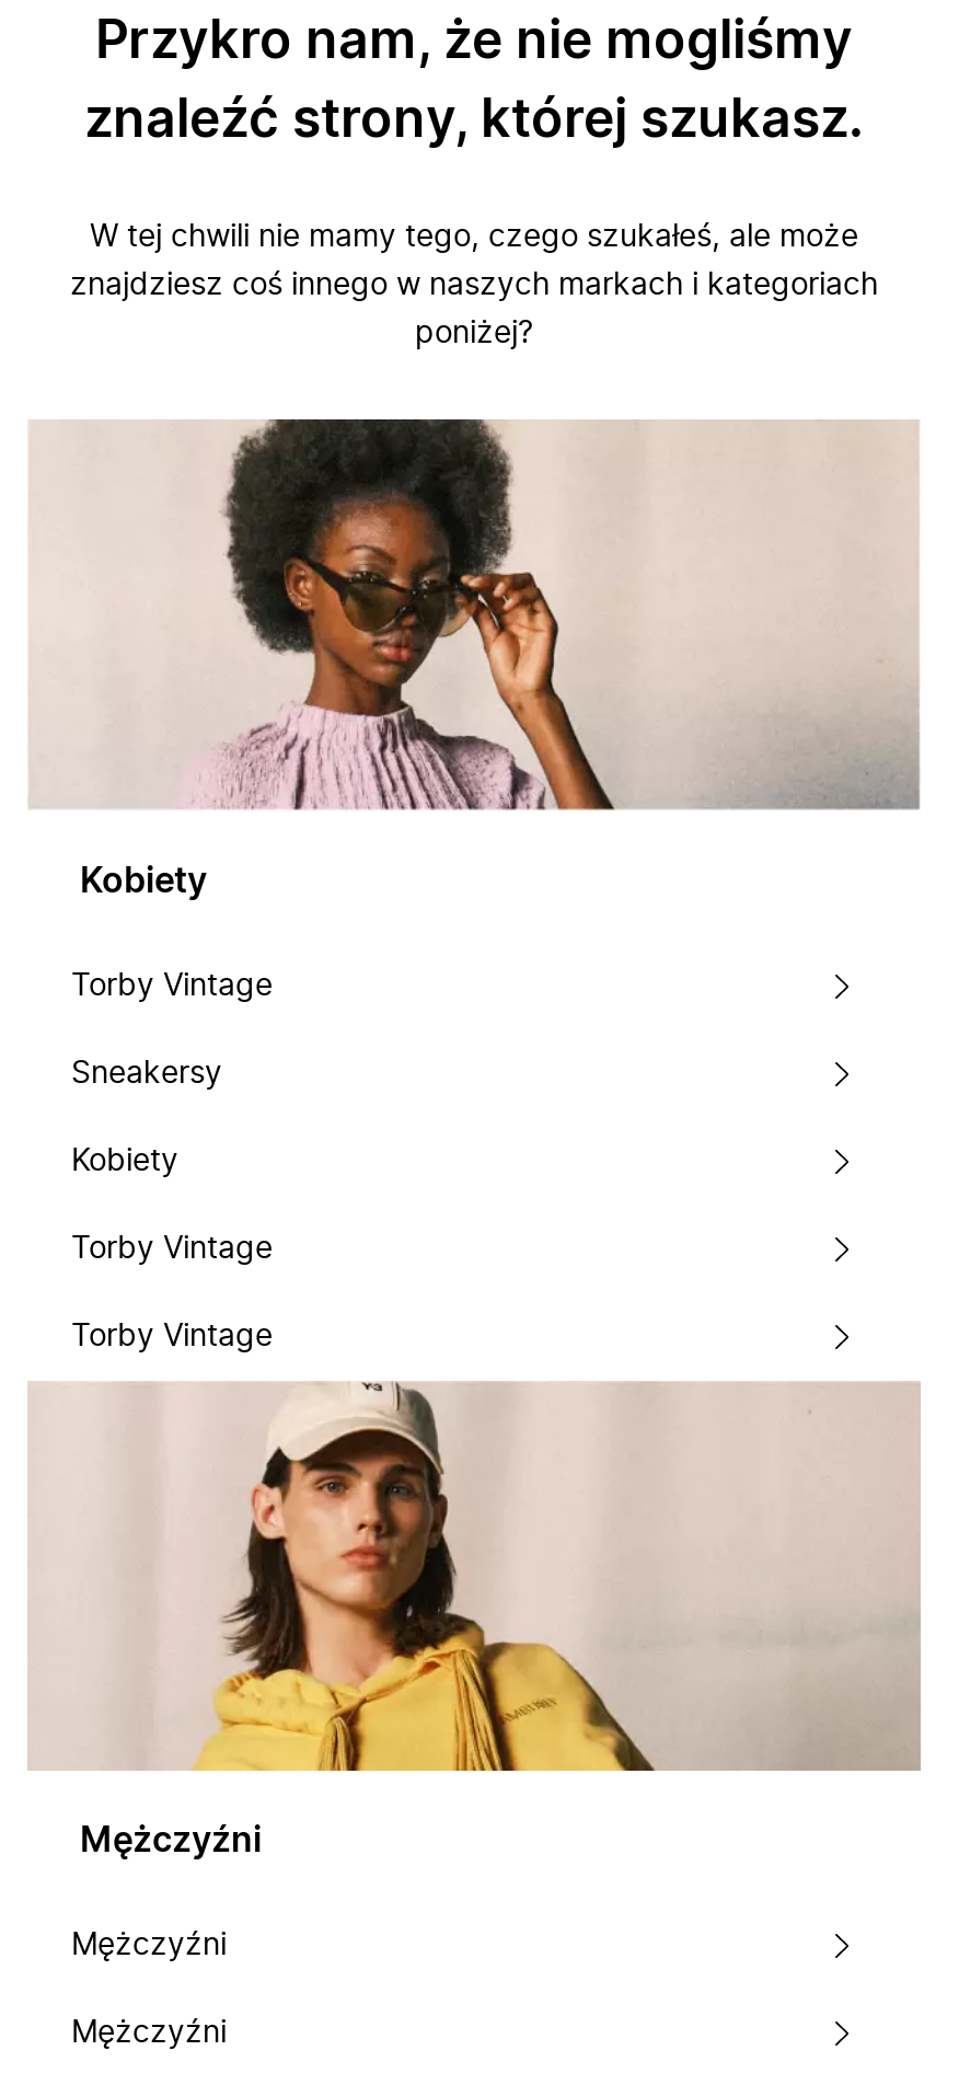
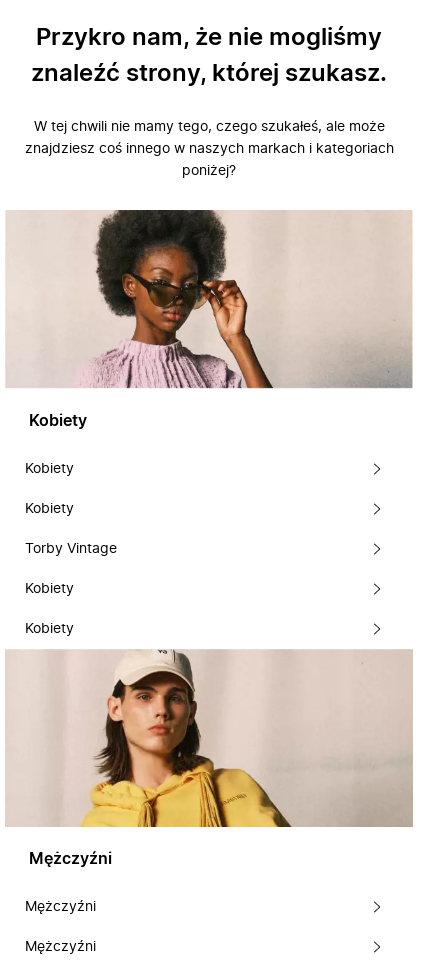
[71,970,273,1088] Torby Vintage | Sneakersy -> [25,461,74,475] Kobiety
moved [71,1145,273,1264] -> [25,501,117,555]: Kobiety | Torby Vintage
[71,1321,273,1351] Torby Vintage -> [25,581,74,635] Kobiety | Kobiety

